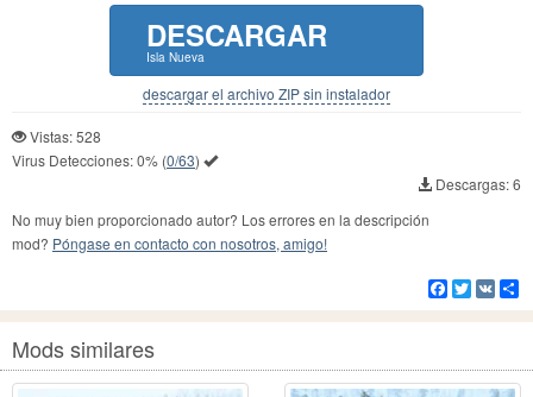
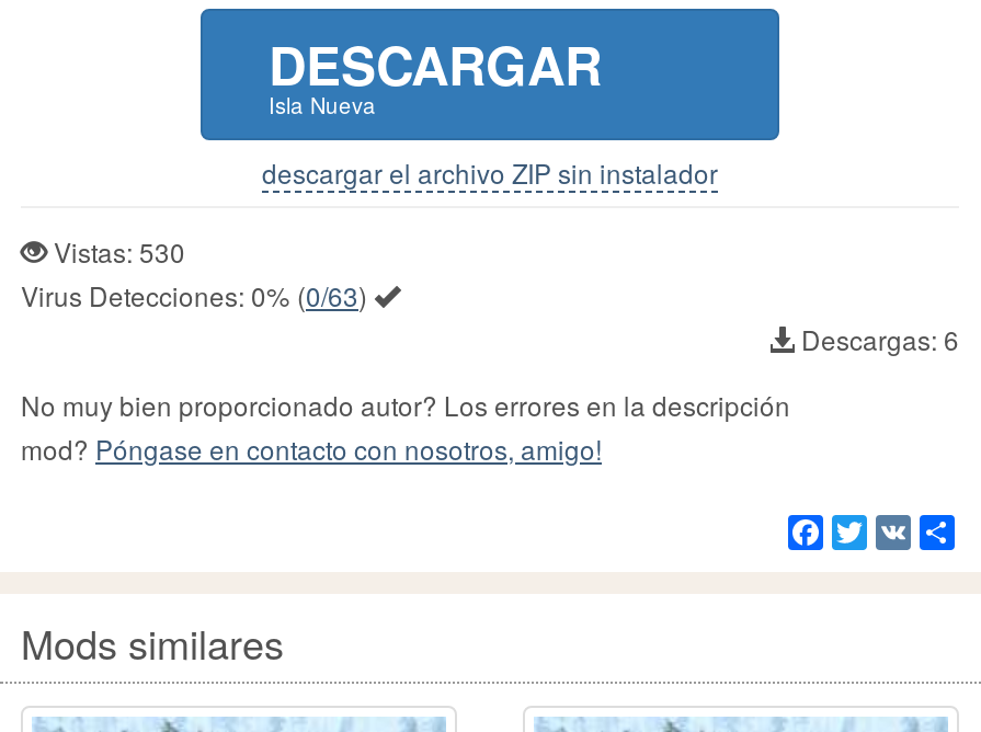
[26,126,101,146] Vistas: 528 -> [47,232,185,269] Vistas: 530

